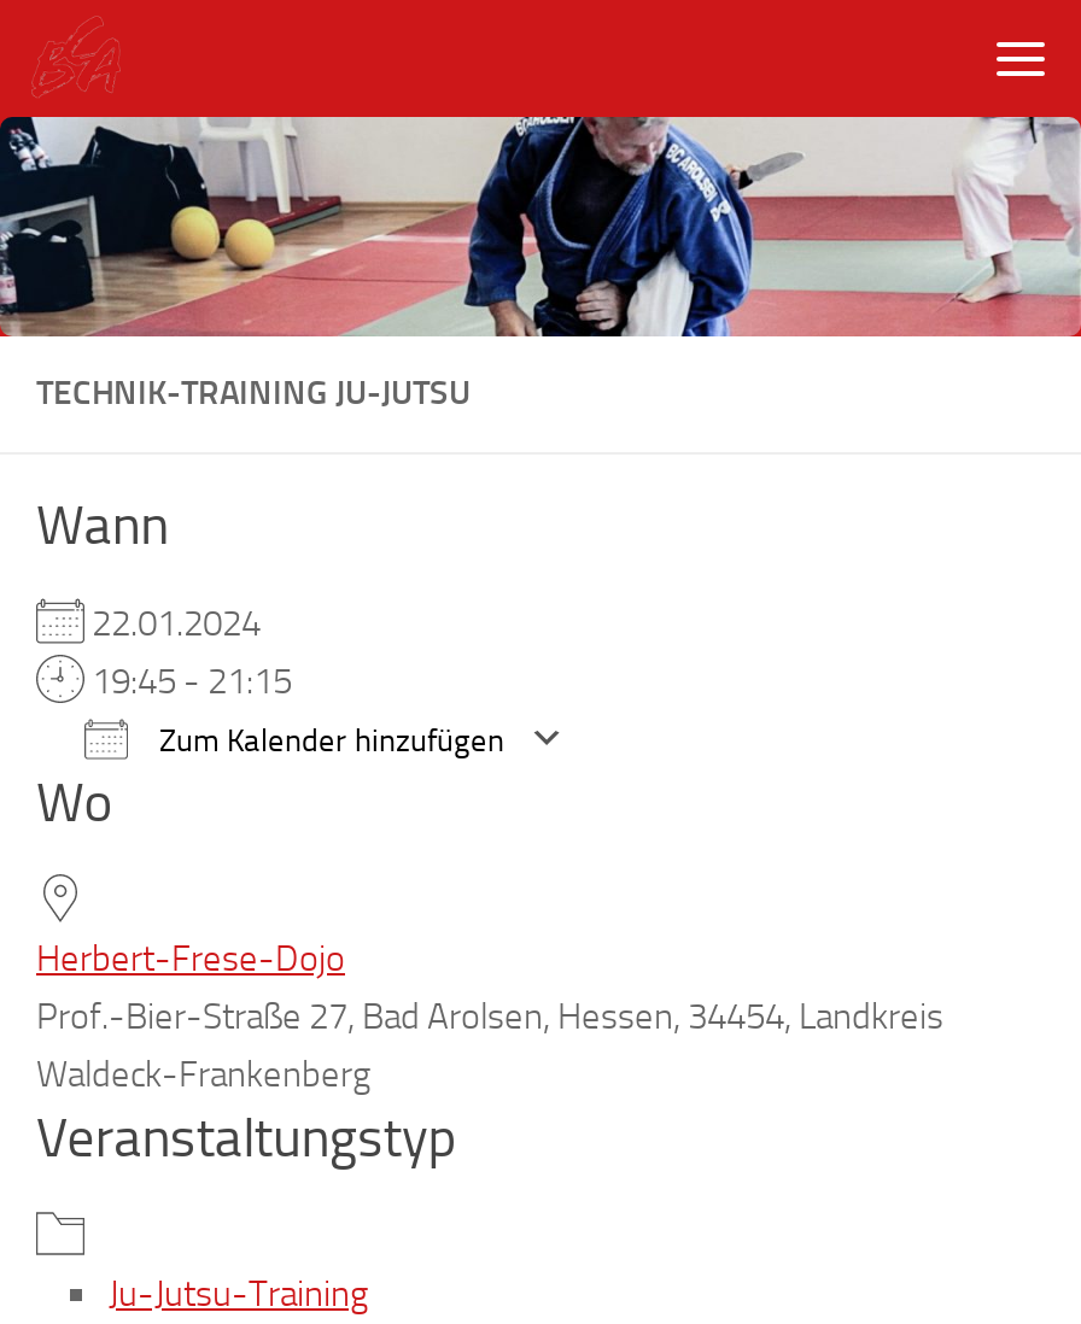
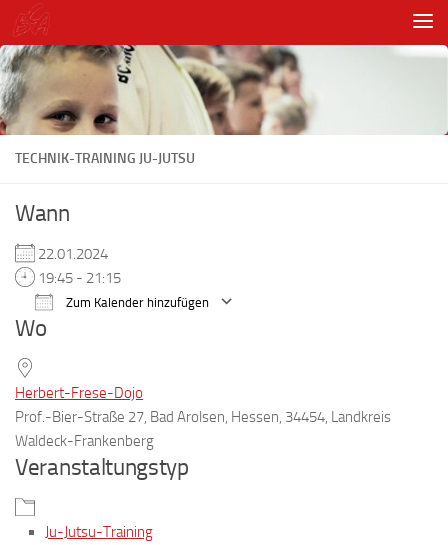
[7,115,1074,339] [image] -> [3,44,445,136] [image]

